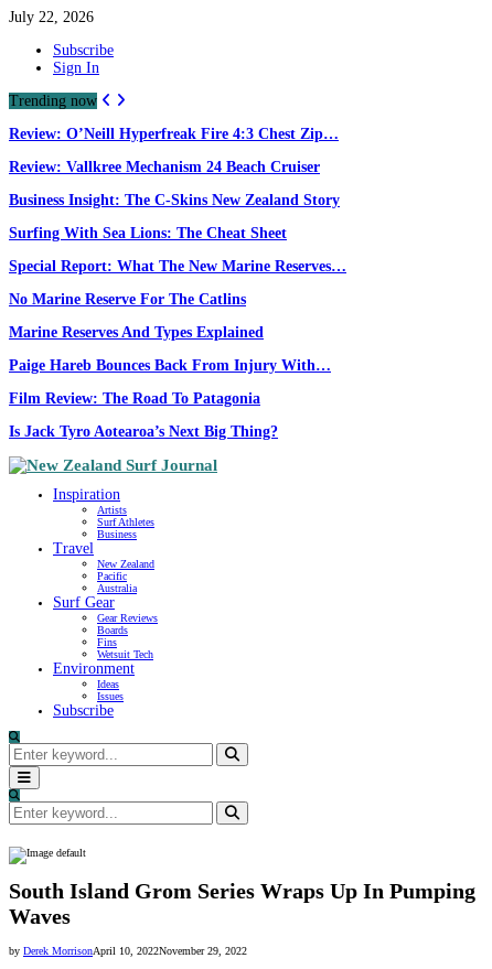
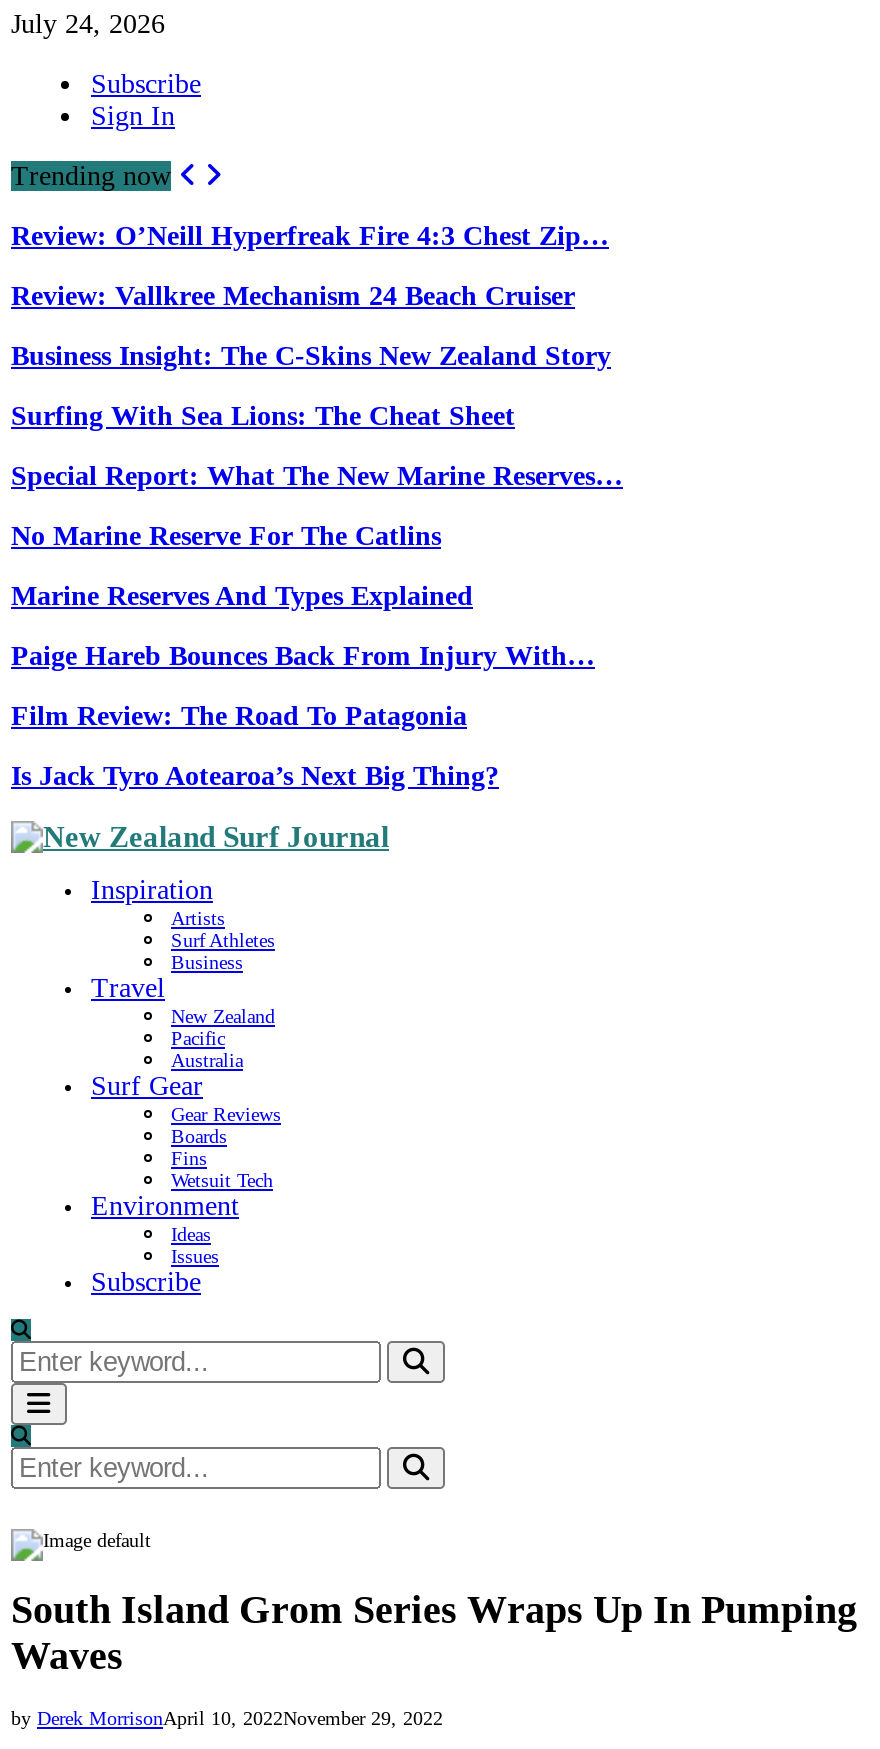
[9,9,94,25] July 22, 2026 -> [11,9,165,39] July 24, 2026

